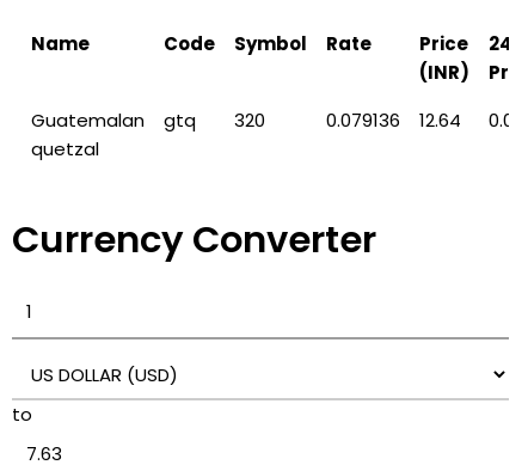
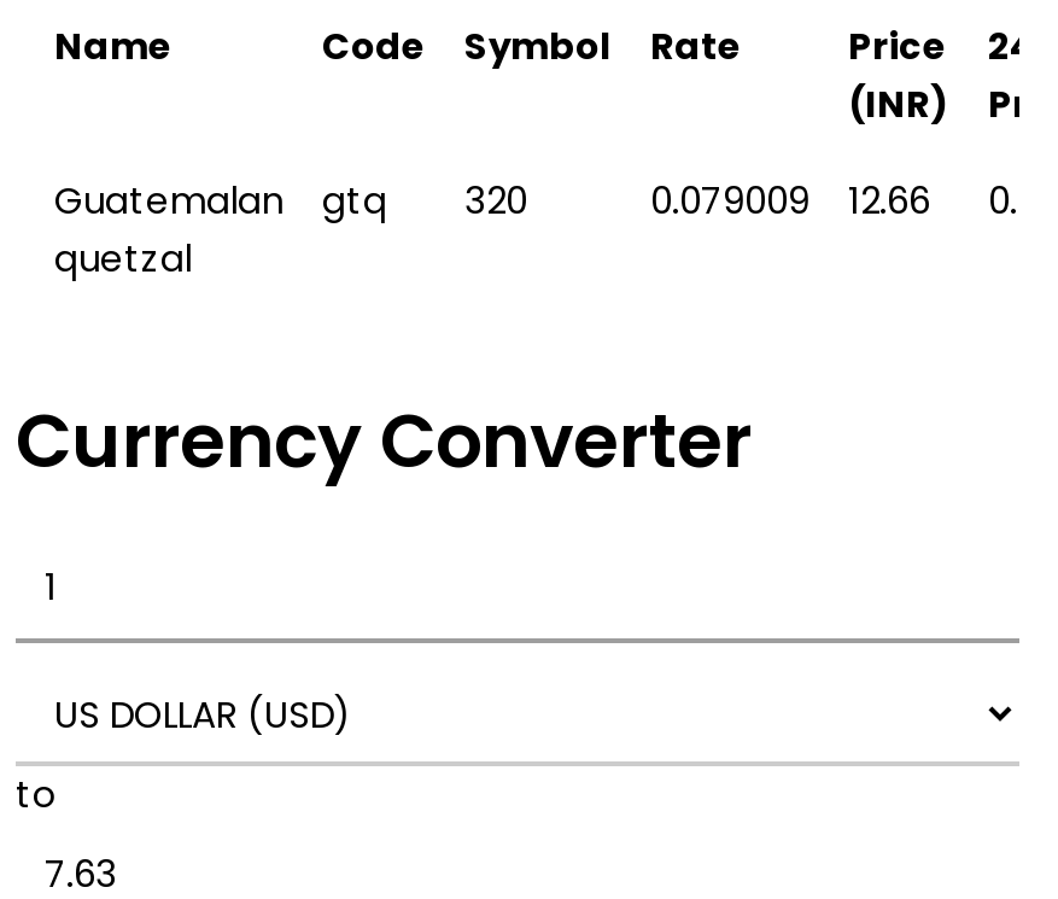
[326,108,400,133] 0.079136 -> [650,176,809,226] 0.079009
[419,108,461,133] 12.64 -> [848,176,930,226] 12.66

